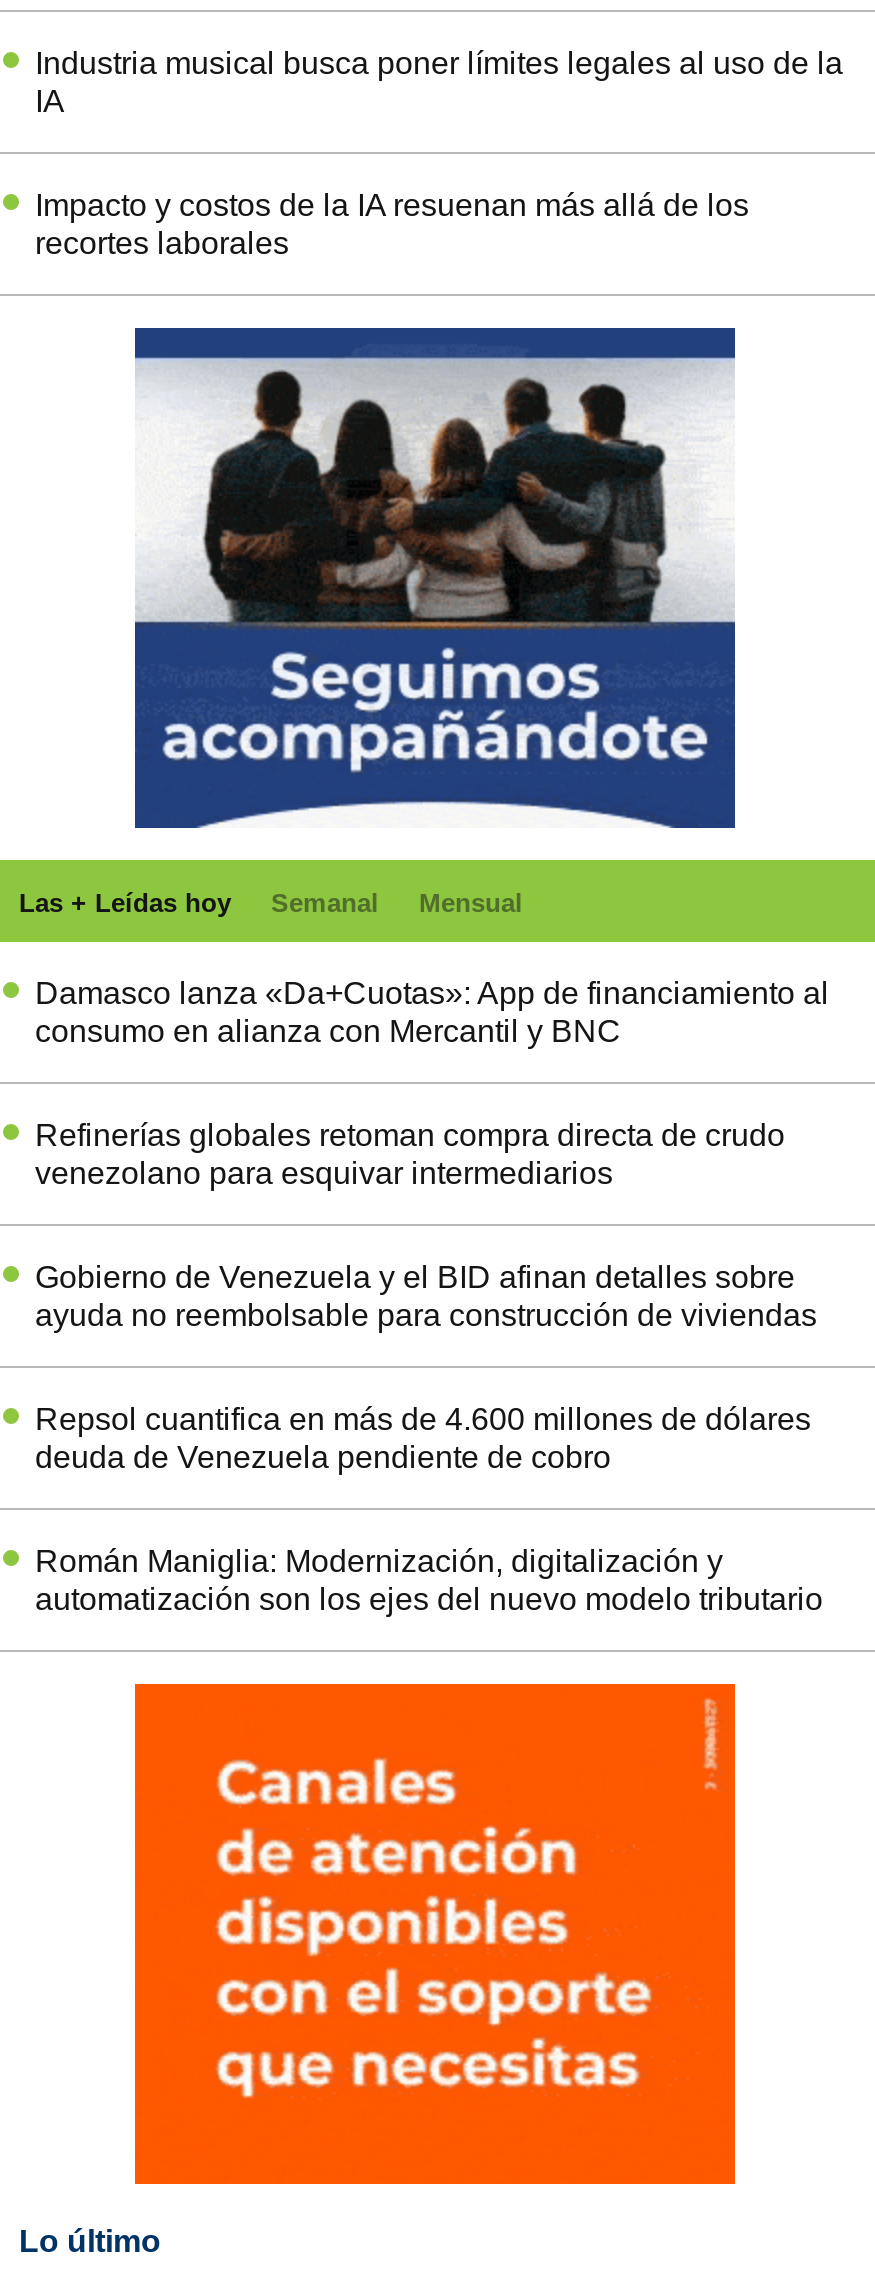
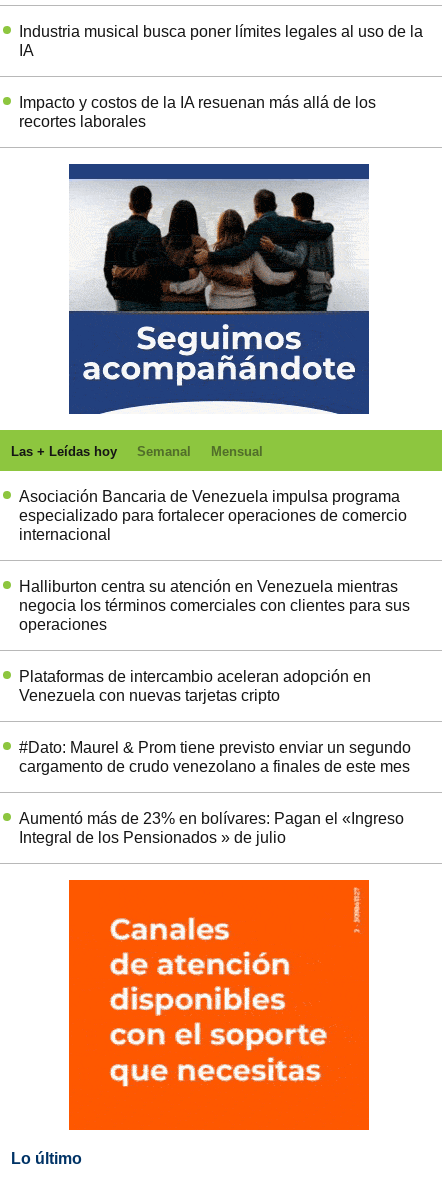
[35,976,829,1048] Damasco lanza «Da+Cuotas»: App de financiamiento al | consumo en alianza con Mercantil y BNC -> [19,488,407,543] Asociación Bancaria de Venezuela impulsa programa | especializado para fortalecer operaciones de comercio | internacional
[35,1118,785,1190] Refinerías globales retoman compra directa de crudo | venezolano para esquivar intermediarios -> [19,578,410,633] Halliburton centra su atención en Venezuela mientras | negocia los términos comerciales con clientes para sus | operaciones
[35,1260,817,1332] Gobierno de Venezuela y el BID afinan detalles sobre | ayuda no reembolsable para construcción de viviendas -> [19,668,371,704] Plataformas de intercambio aceleran adopción en | Venezuela con nuevas tarjetas cripto
[35,1402,811,1474] Repsol cuantifica en más de 4.600 millones de dólares | deuda de Venezuela pendiente de cobro -> [19,739,411,775] #Dato: Maurel & Prom tiene previsto enviar un segundo | cargamento de crudo venezolano a finales de este mes
[35,1544,823,1616] Román Maniglia: Modernización, digitalización y | automatización son los ejes del nuevo modelo tributario -> [19,810,404,846] Aumentó más de 23% en bolívares: Pagan el «Ingreso | Integral de los Pensionados » de julio

